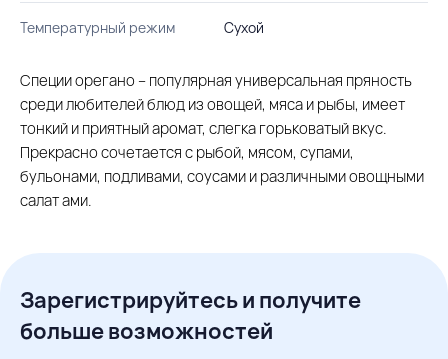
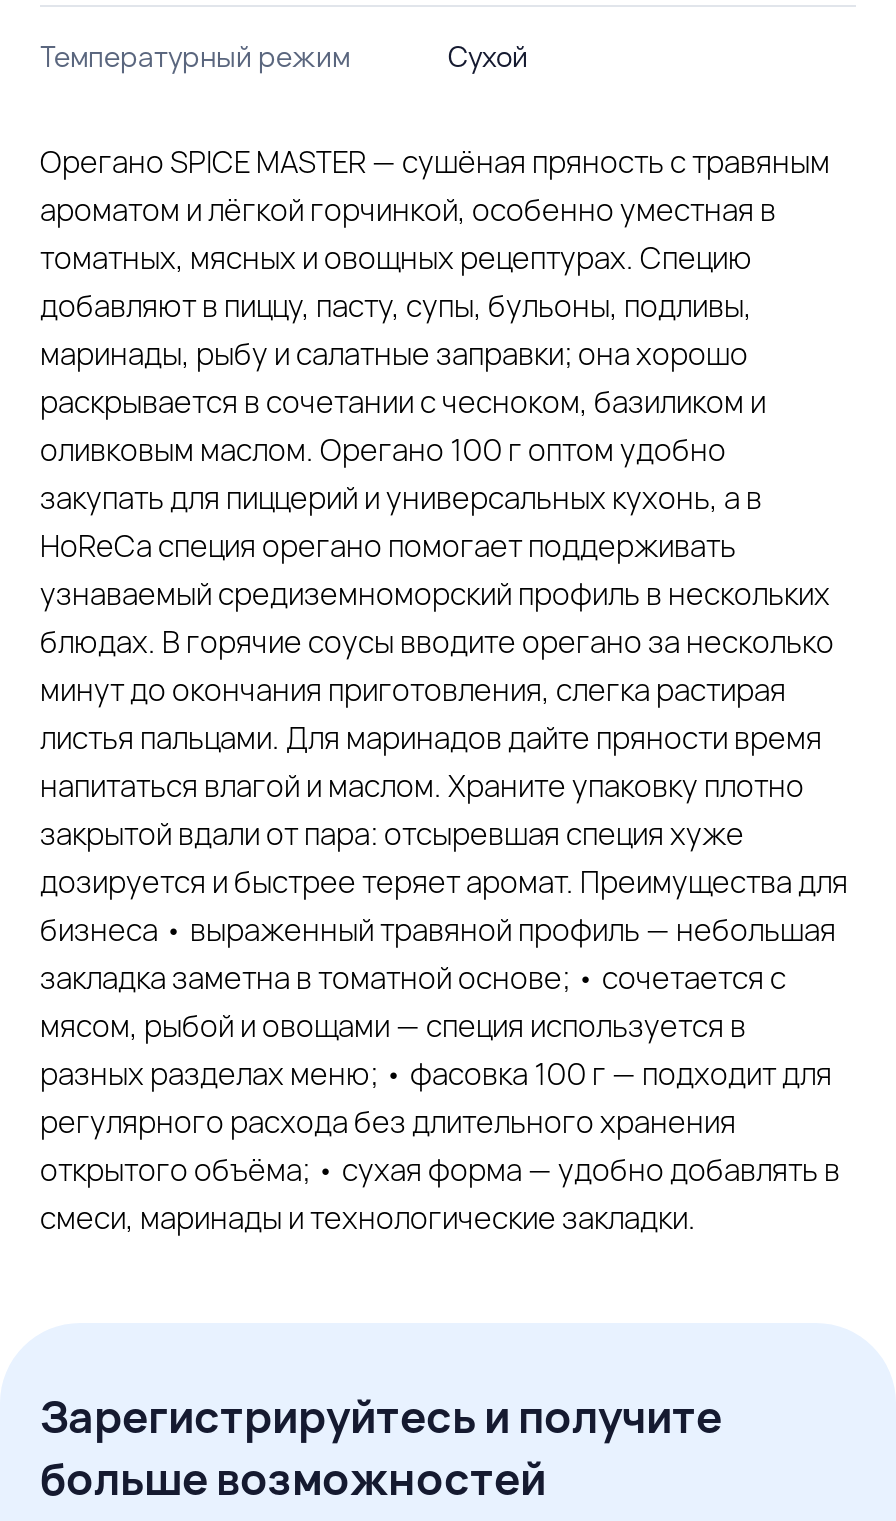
[20,70,424,211] Специи орегано – популярная универсальная пряность | среди любителей блюд из овощей, мяса и рыбы, имеет | тонкий и приятный аромат, слегка горьковатый вкус. | Прекрасно сочетается с рыбой, мясом, супами, | бульонами, подливами, соусами и различными овощными | салат ами. -> [40,141,848,1239] Орегано SPICE MASTER — сушёная пряность с травяным | ароматом и лёгкой горчинкой, особенно уместная в | томатных, мясных и овощных рецептурах. Специю | добавляют в пиццу, пасту, супы, бульоны, подливы, | маринады, рыбу и салатные заправки; она хорошо | раскрывается в сочетании с чесноком, базиликом и | оливковым маслом. Орегано 100 г оптом удобно | закупать для пиццерий и универсальных кухонь, а в | HoReCa специя орегано помогает поддерживать | узнаваемый средиземноморский профиль в нескольких | блюдах. В горячие соусы вводите орегано за несколько | минут до окончания приготовления, слегка растирая | листья пальцами. Для маринадов дайте пряности время | напитаться влагой и маслом. Храните упаковку плотно | закрытой вдали от пара: отсыревшая специя хуже | дозируется и быстрее теряет аромат. Преимущества для | бизнеса • выраженный травяной профиль — небольшая | закладка заметна в томатной основе; • сочетается с | мясом, рыбой и овощами — специя используется в | разных разделах меню; • фасовка 100 г — подходит для | регулярного расхода без длительного хранения | открытого объёма; • сухая форма — удобно добавлять в | смеси, маринады и технологические закладки.

